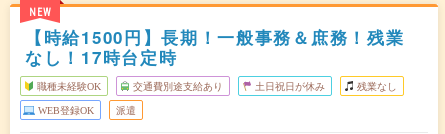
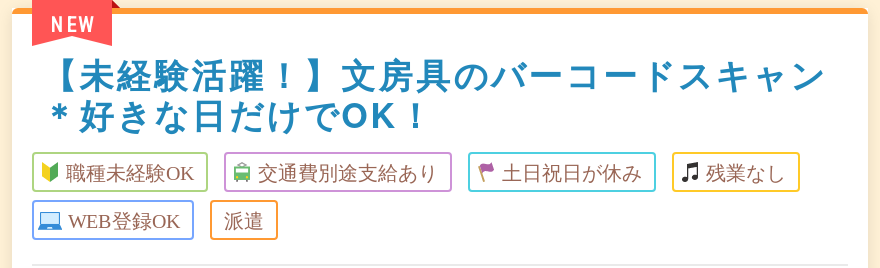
[25,24,404,68] 【時給1500円】長期！一般事務＆庶務！残業 | なし！17時台定時 -> [42,49,827,137] 【未経験活躍！】文房具のバーコードスキャン | ＊好きな日だけでOK！

